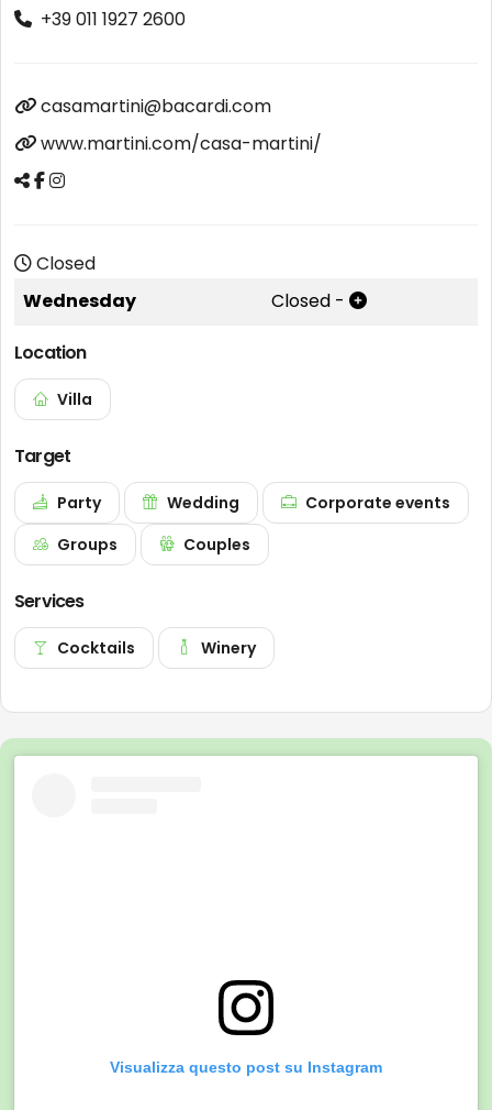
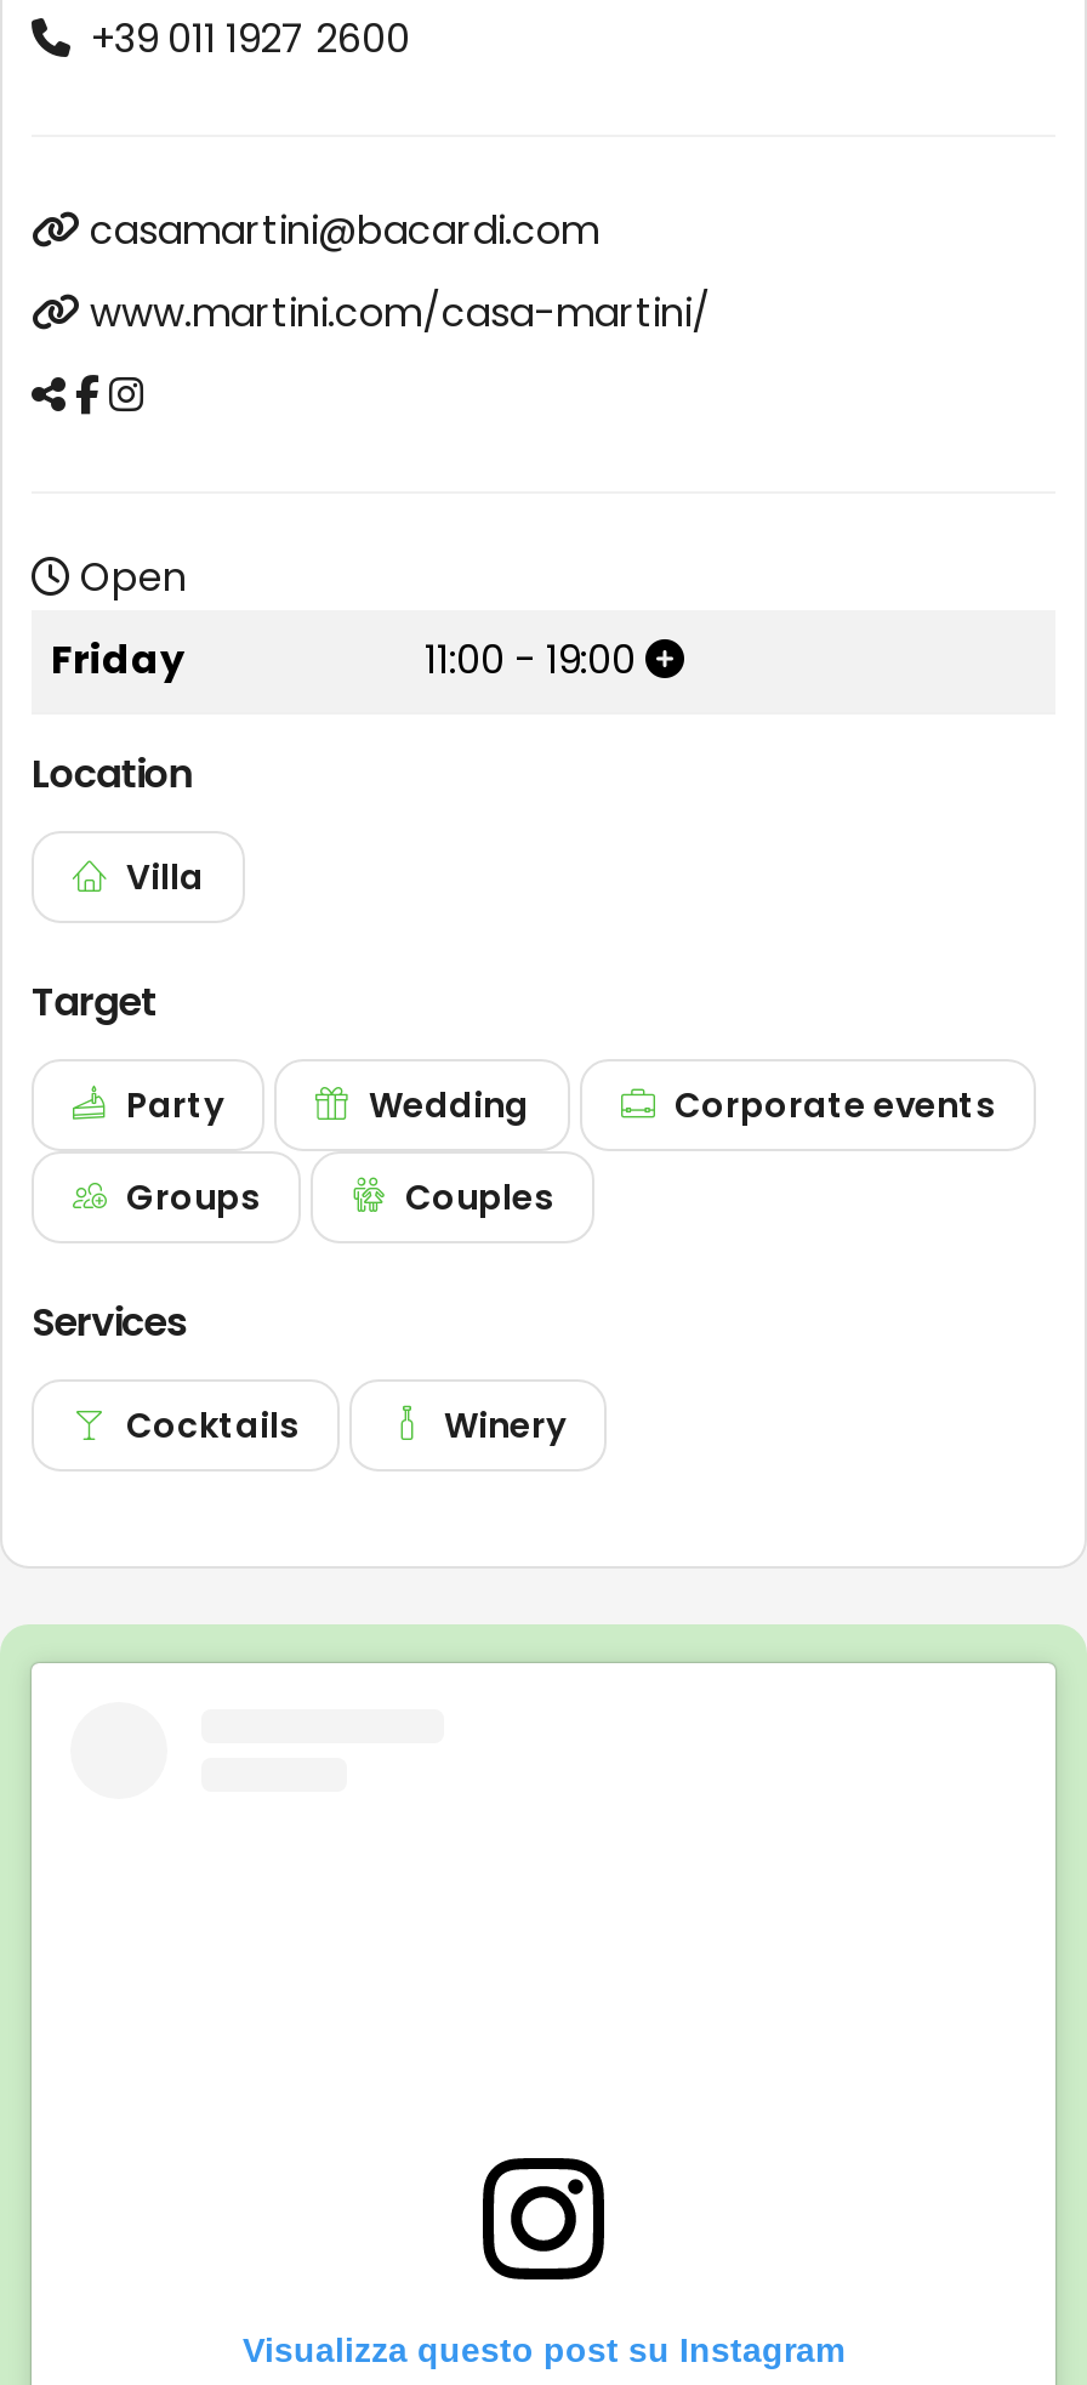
[36,251,96,276] Closed -> [80,550,187,606] Open
[23,288,349,314] Wednesday | Closed - -> [51,633,636,688] Friday | 11:00 - 19:00

